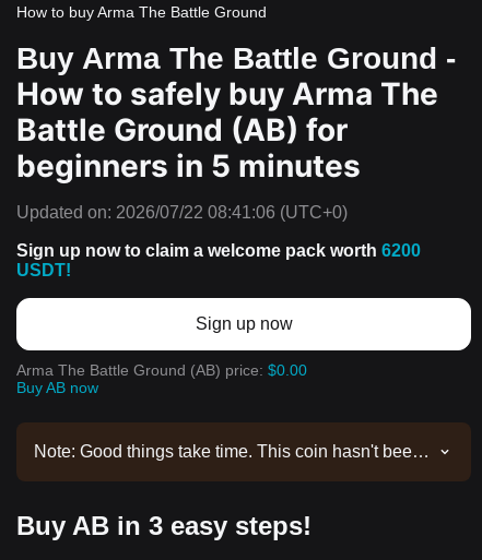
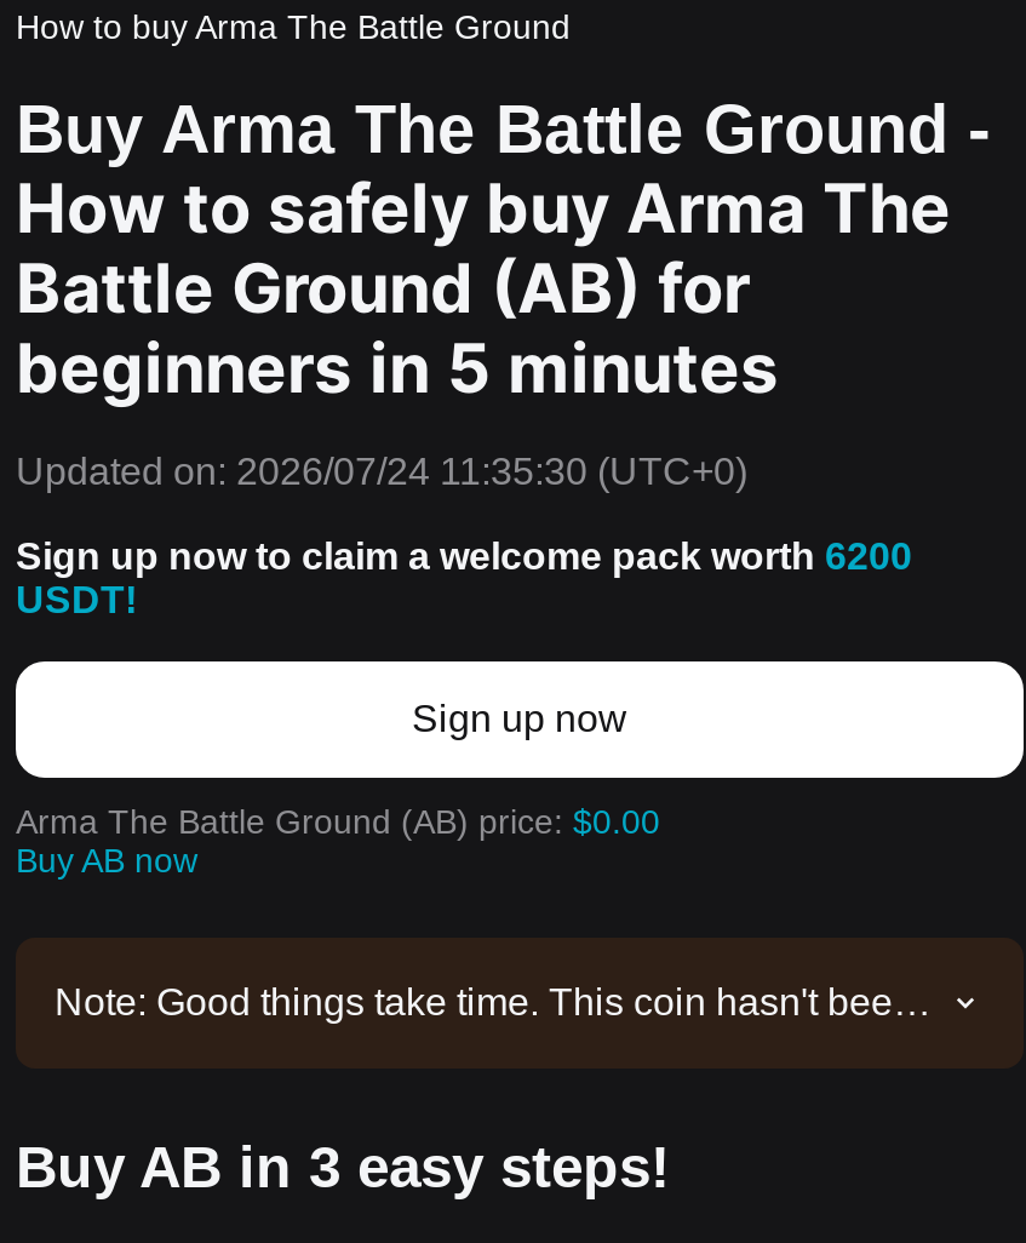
[16,203,348,222] Updated on: 2026/07/22 08:41:06 (UTC+0) -> [16,451,747,492] Updated on: 2026/07/24 11:35:30 (UTC+0)

